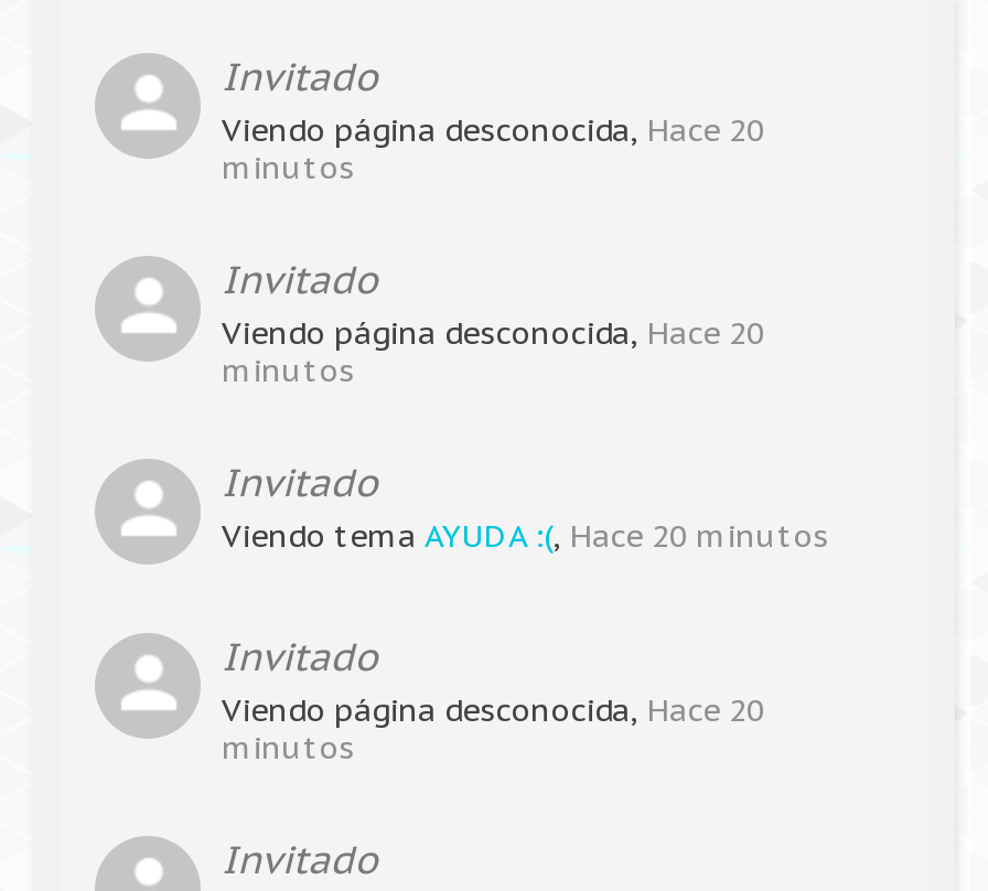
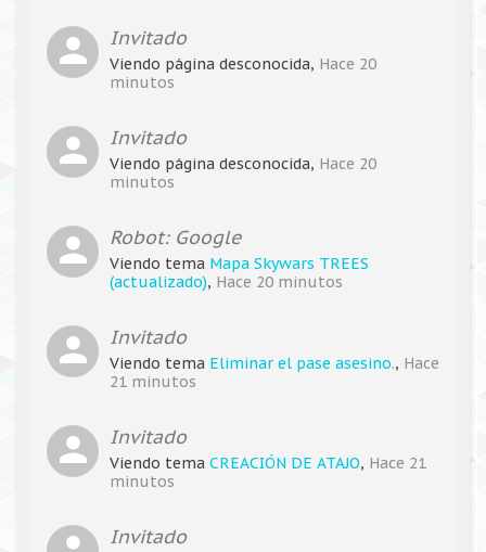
none -> [109,224,368,292] Robot: Google | Viendo tema Mapa Skywars TREES | (actualizado), Hace 20 minutos
[222,516,828,556] Viendo tema AYUDA :(, Hace 20 minutos -> [109,354,439,391] Viendo tema Eliminar el pase asesino., Hace | 21 minutos
[222,690,764,730] Viendo página desconocida, Hace 20 -> [109,453,426,473] Viendo tema CREACIÓN DE ATAJO, Hace 21

